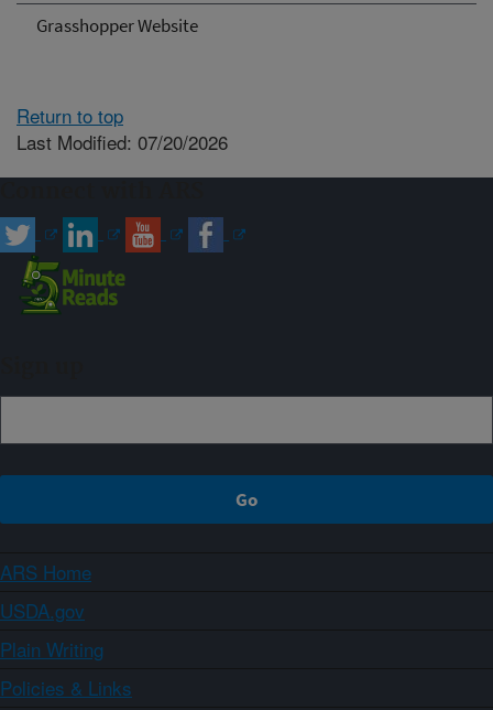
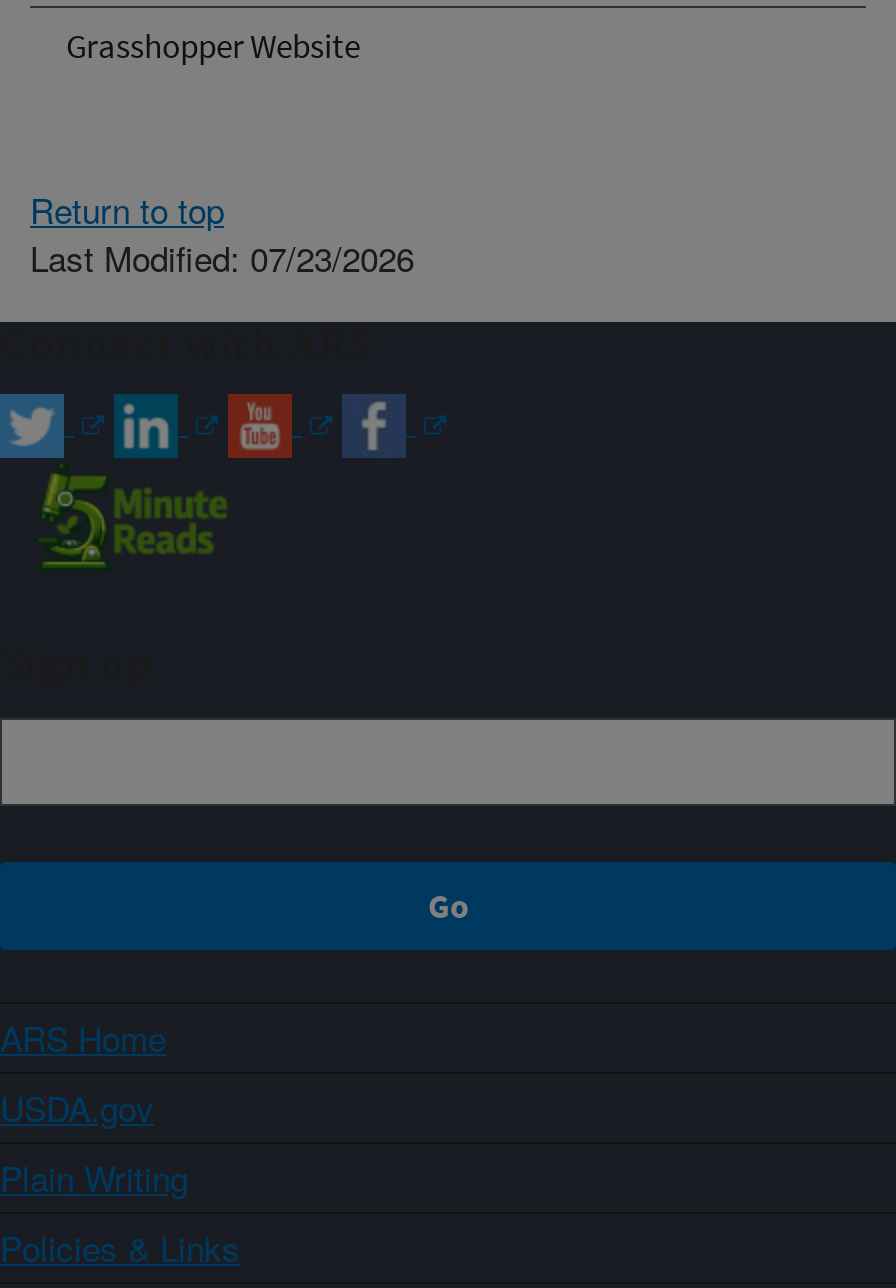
[17,127,228,155] Last Modified: 07/20/2026 -> [30,231,414,281] Last Modified: 07/23/2026

